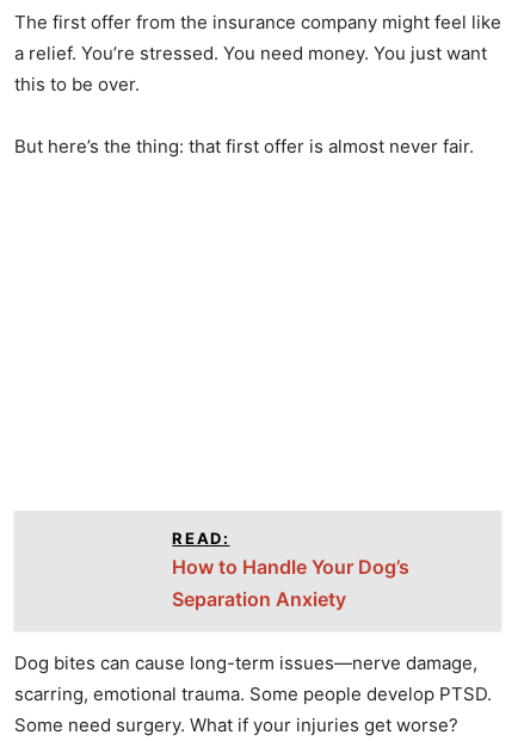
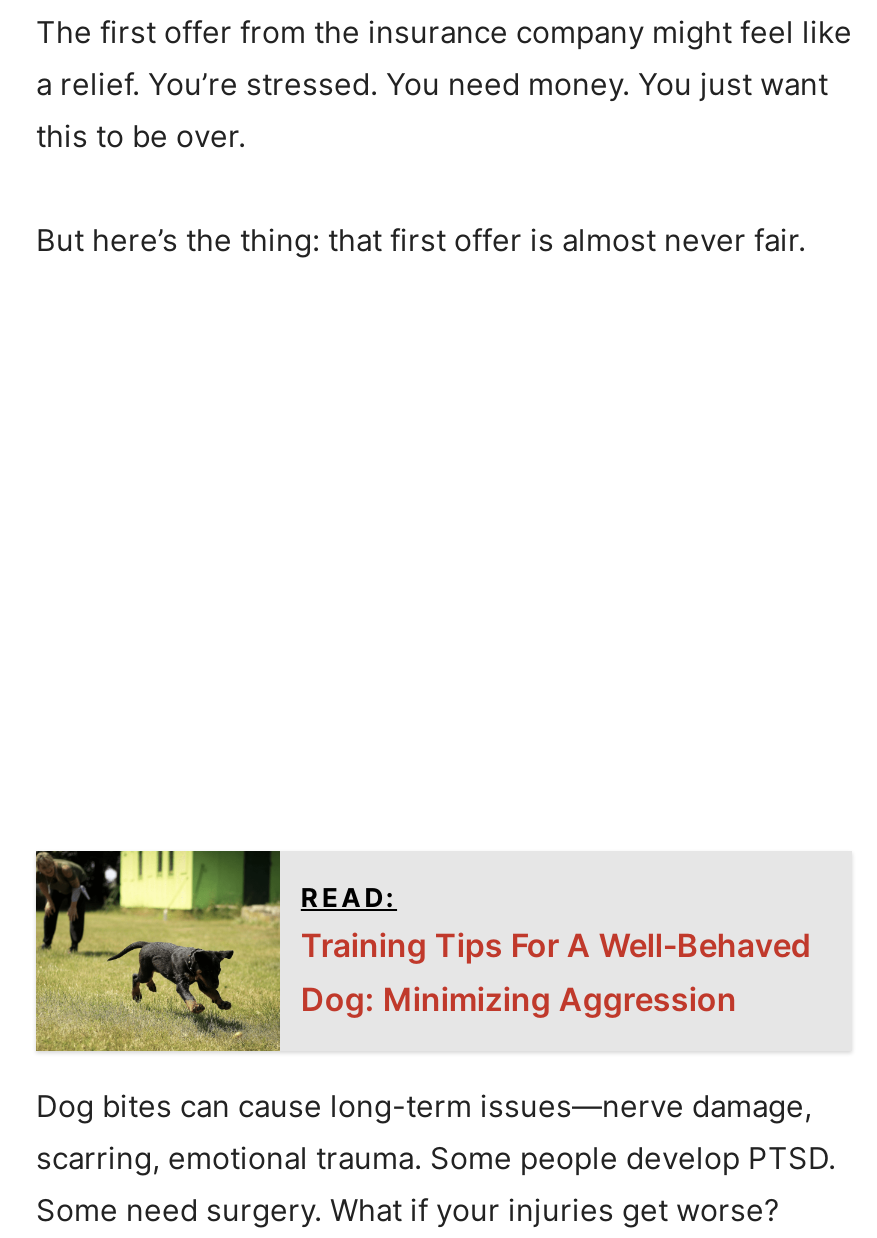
none -> [34,848,282,1052] [image]
[172,555,410,611] How to Handle Your Dog’s | Separation Anxiety -> [301,926,811,1020] Training Tips For A Well-Behaved | Dog: Minimizing Aggression

